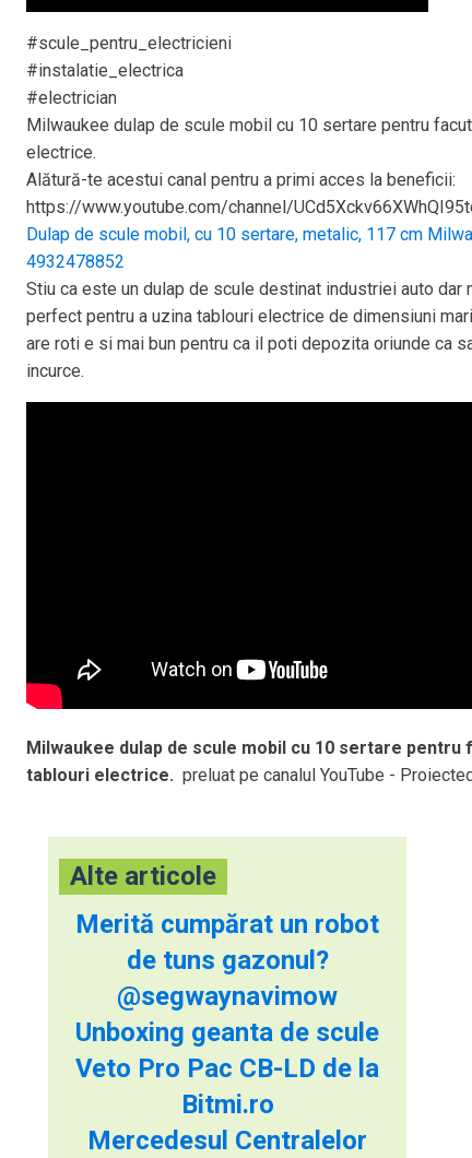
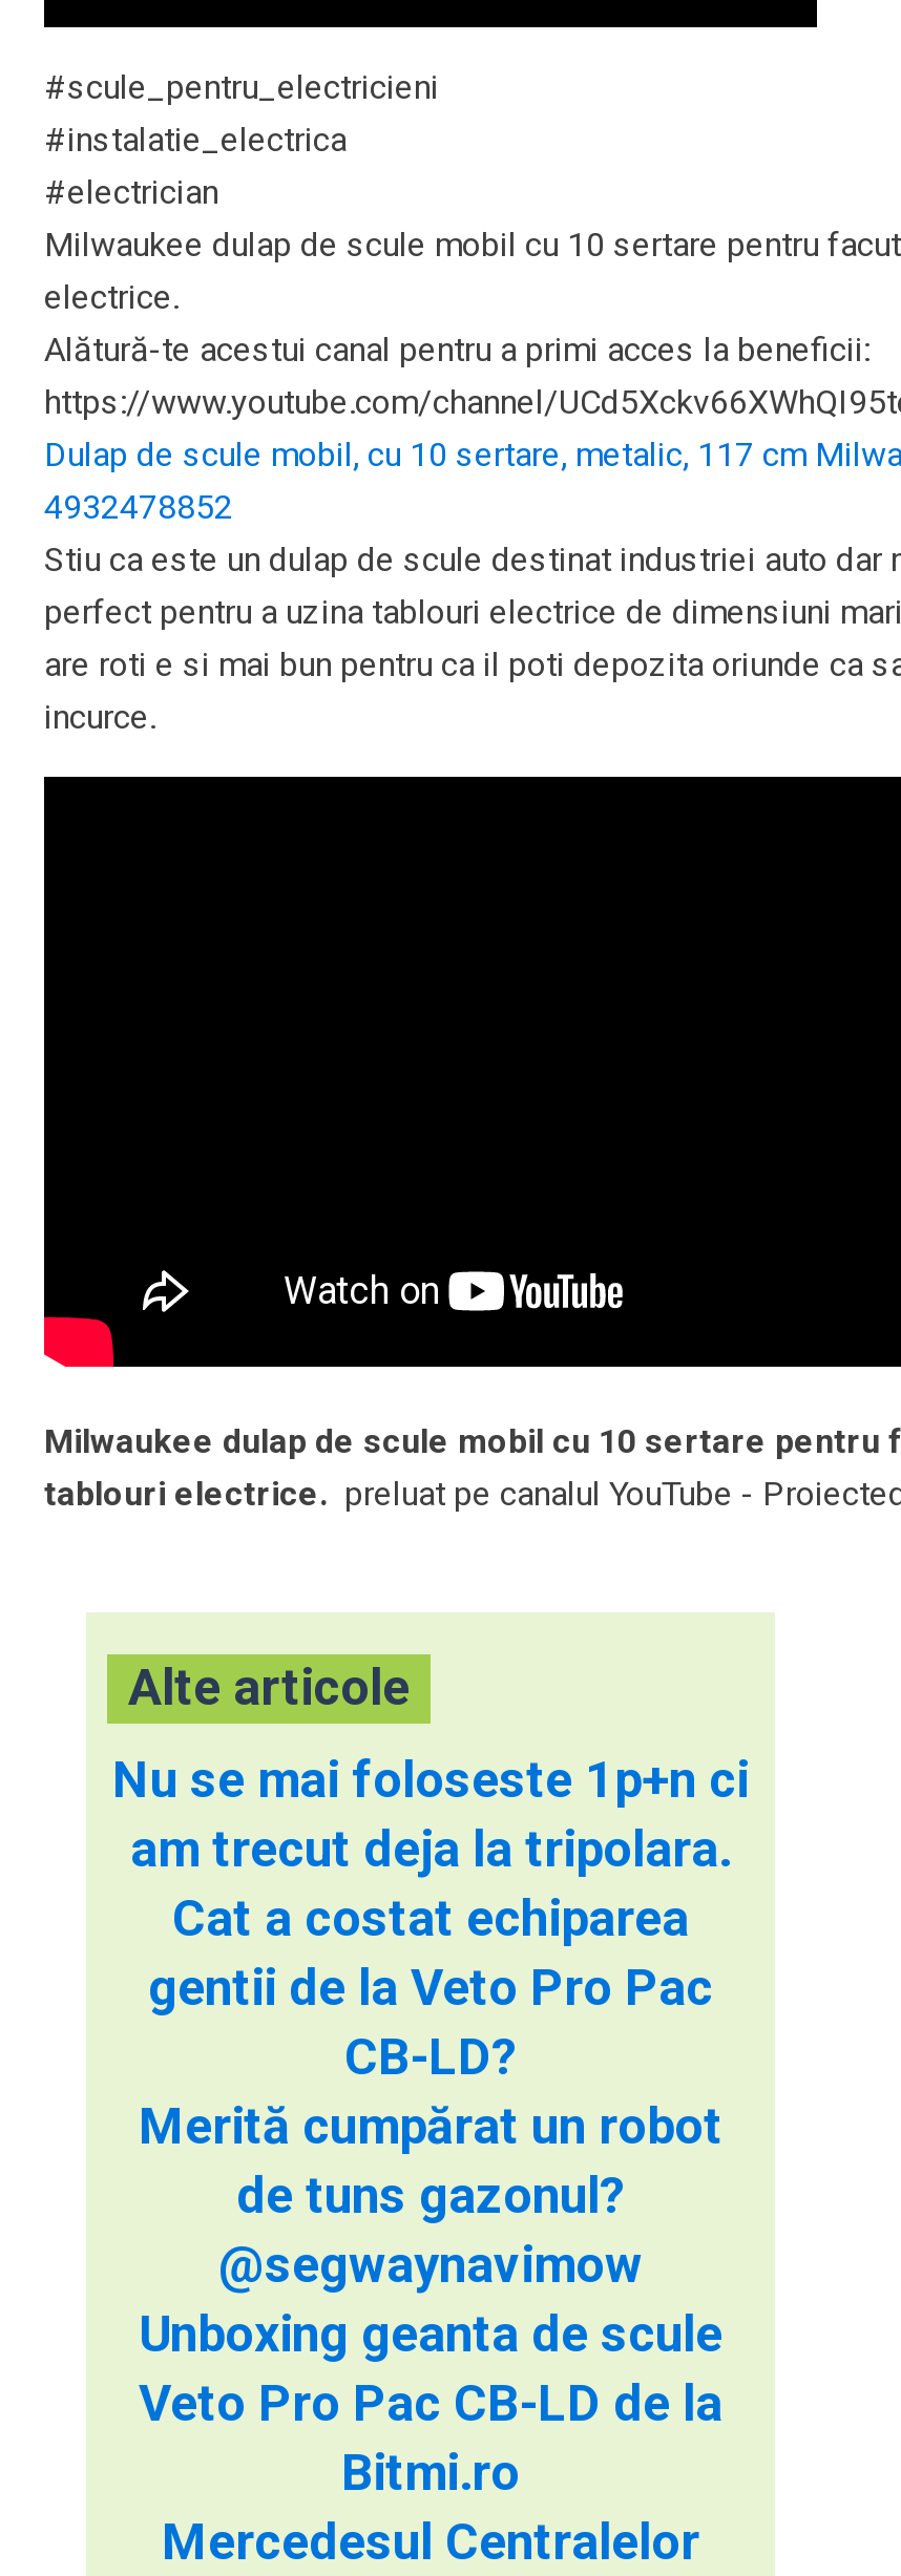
none -> [112,1750,749,2086] Nu se mai foloseste 1p+n ci | am trecut deja la tripolara. | Cat a costat echiparea | gentii de la Veto Pro Pac | CB-LD?

